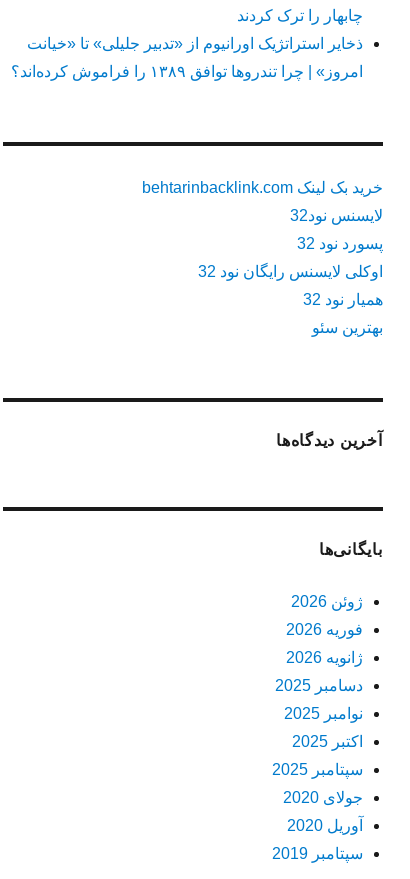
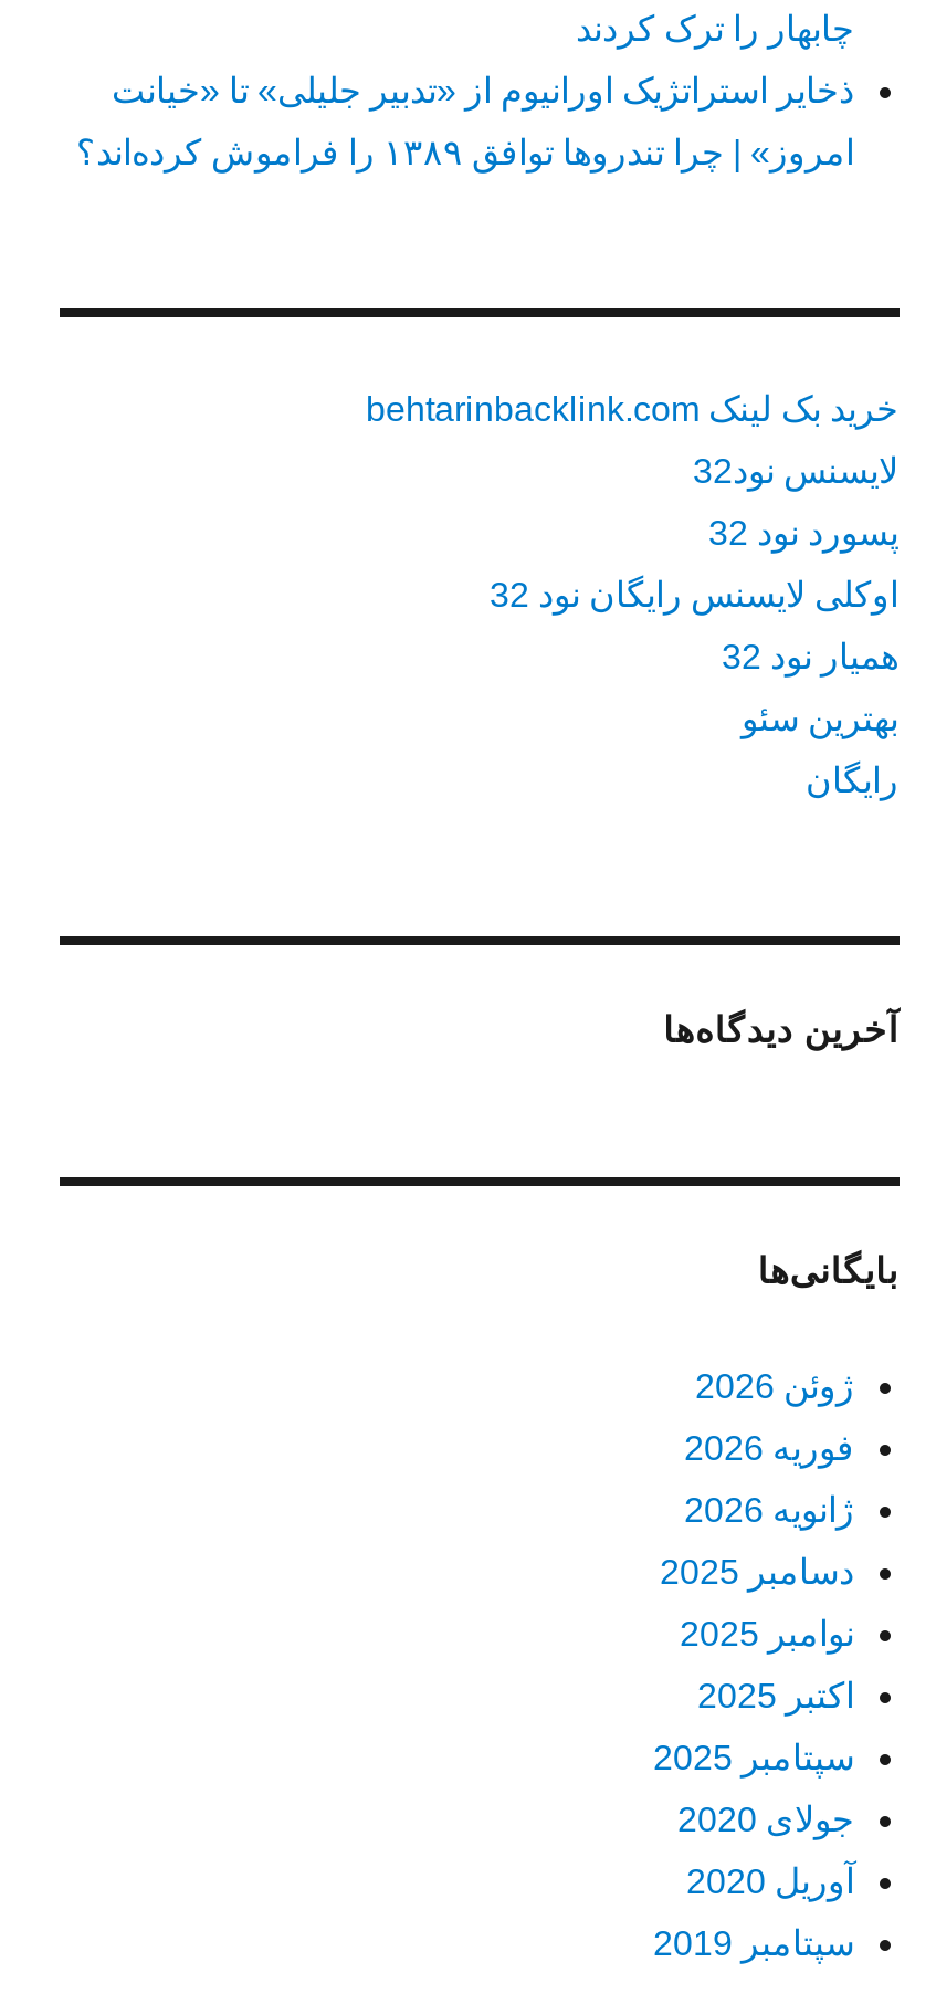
none -> [806,762,898,799] رایگان

